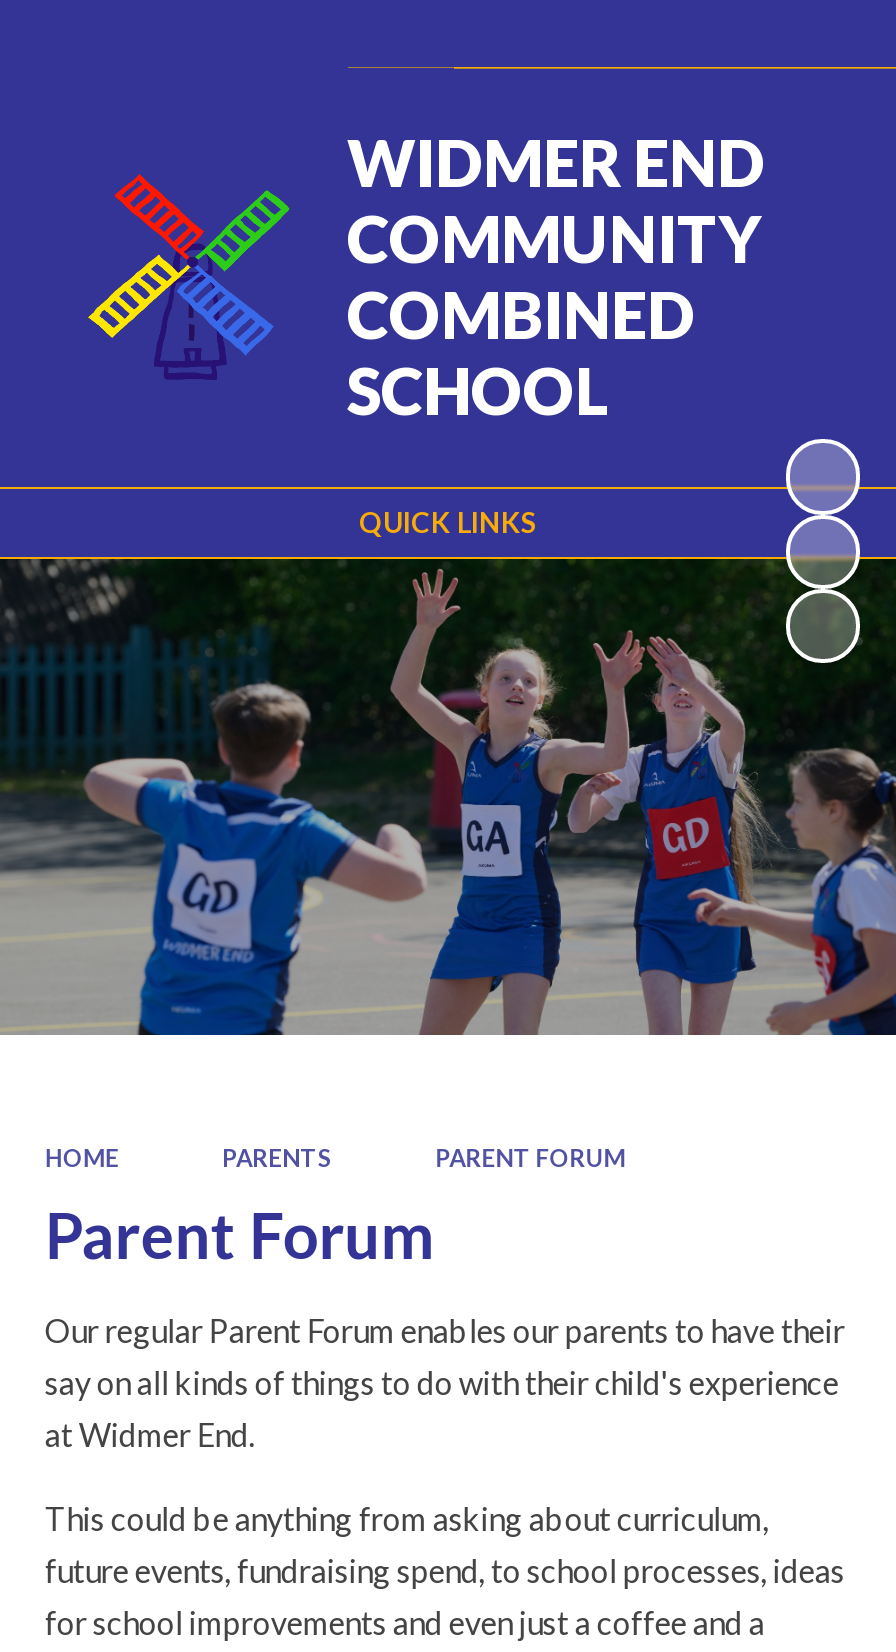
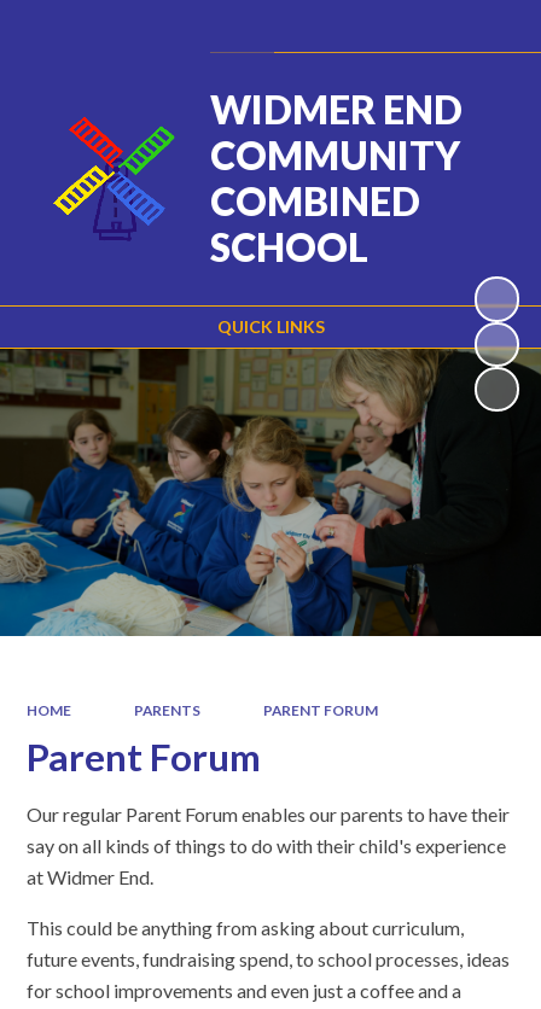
[6,559,890,1037] [image] -> [4,349,537,637] [image]

